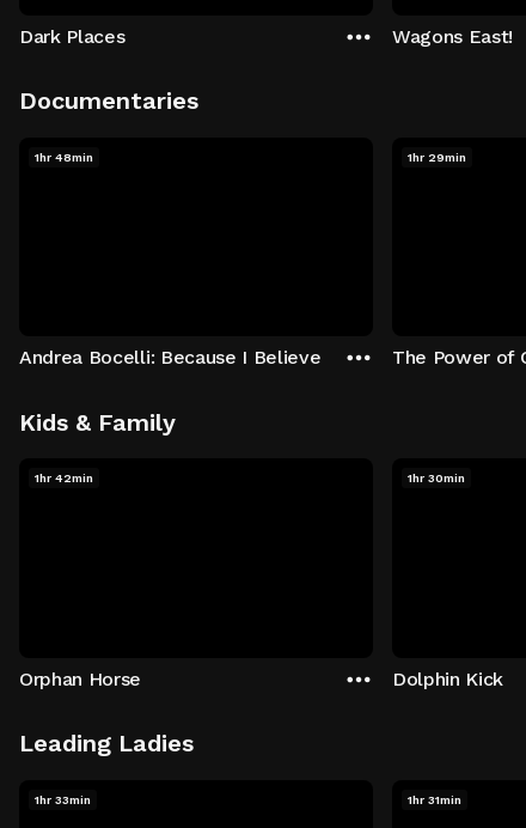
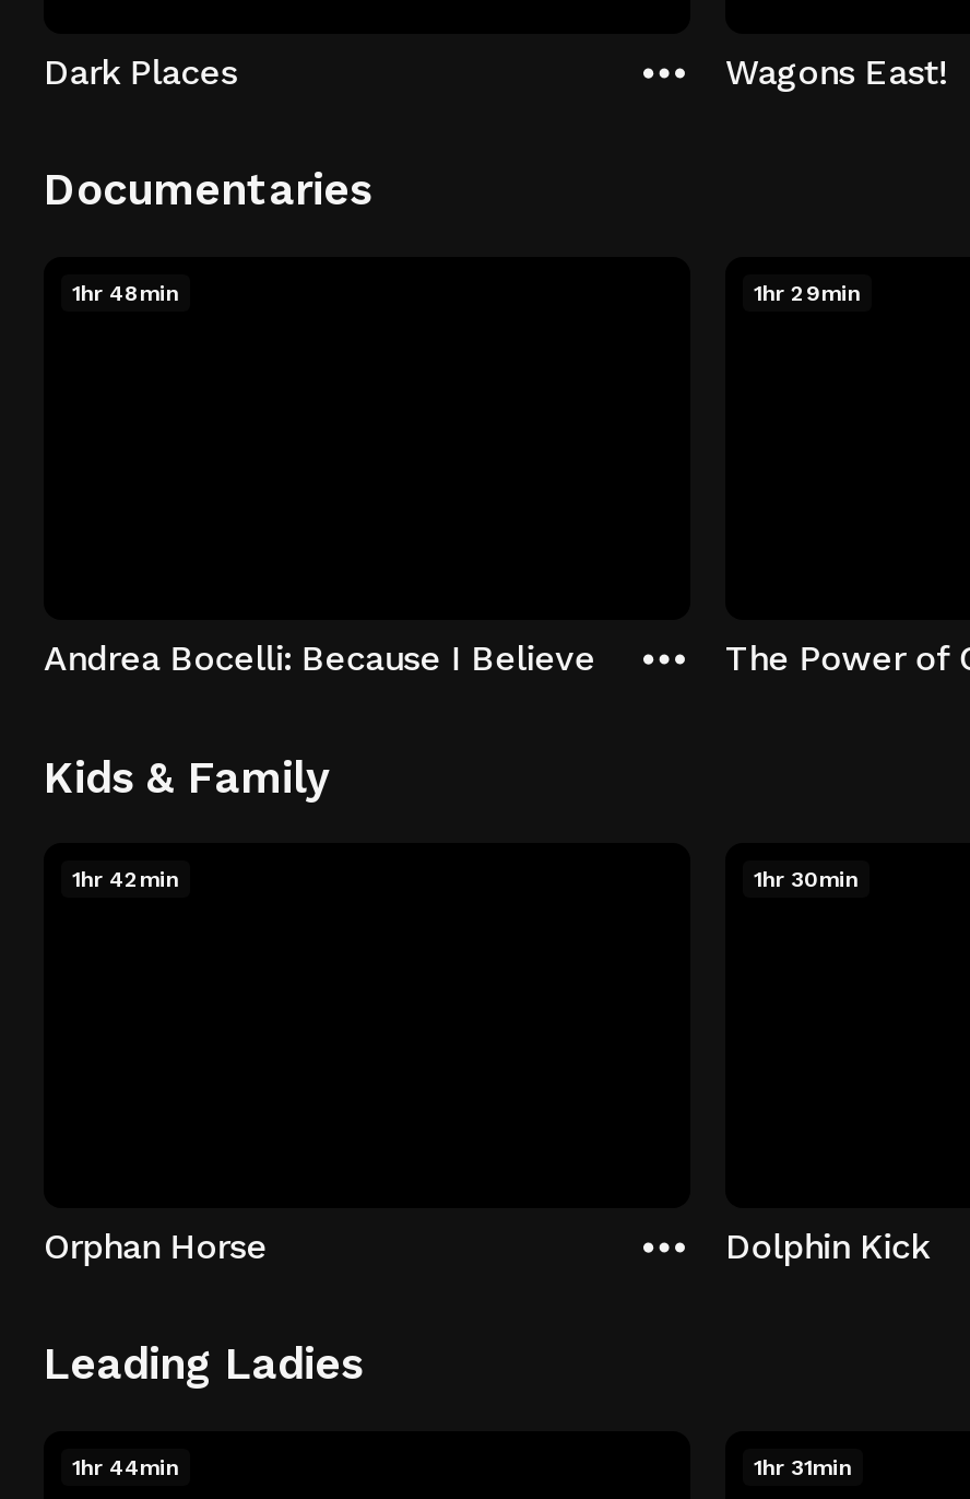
[35,793,91,806] 1hr 33min -> [72,1454,179,1478] 1hr 44min

